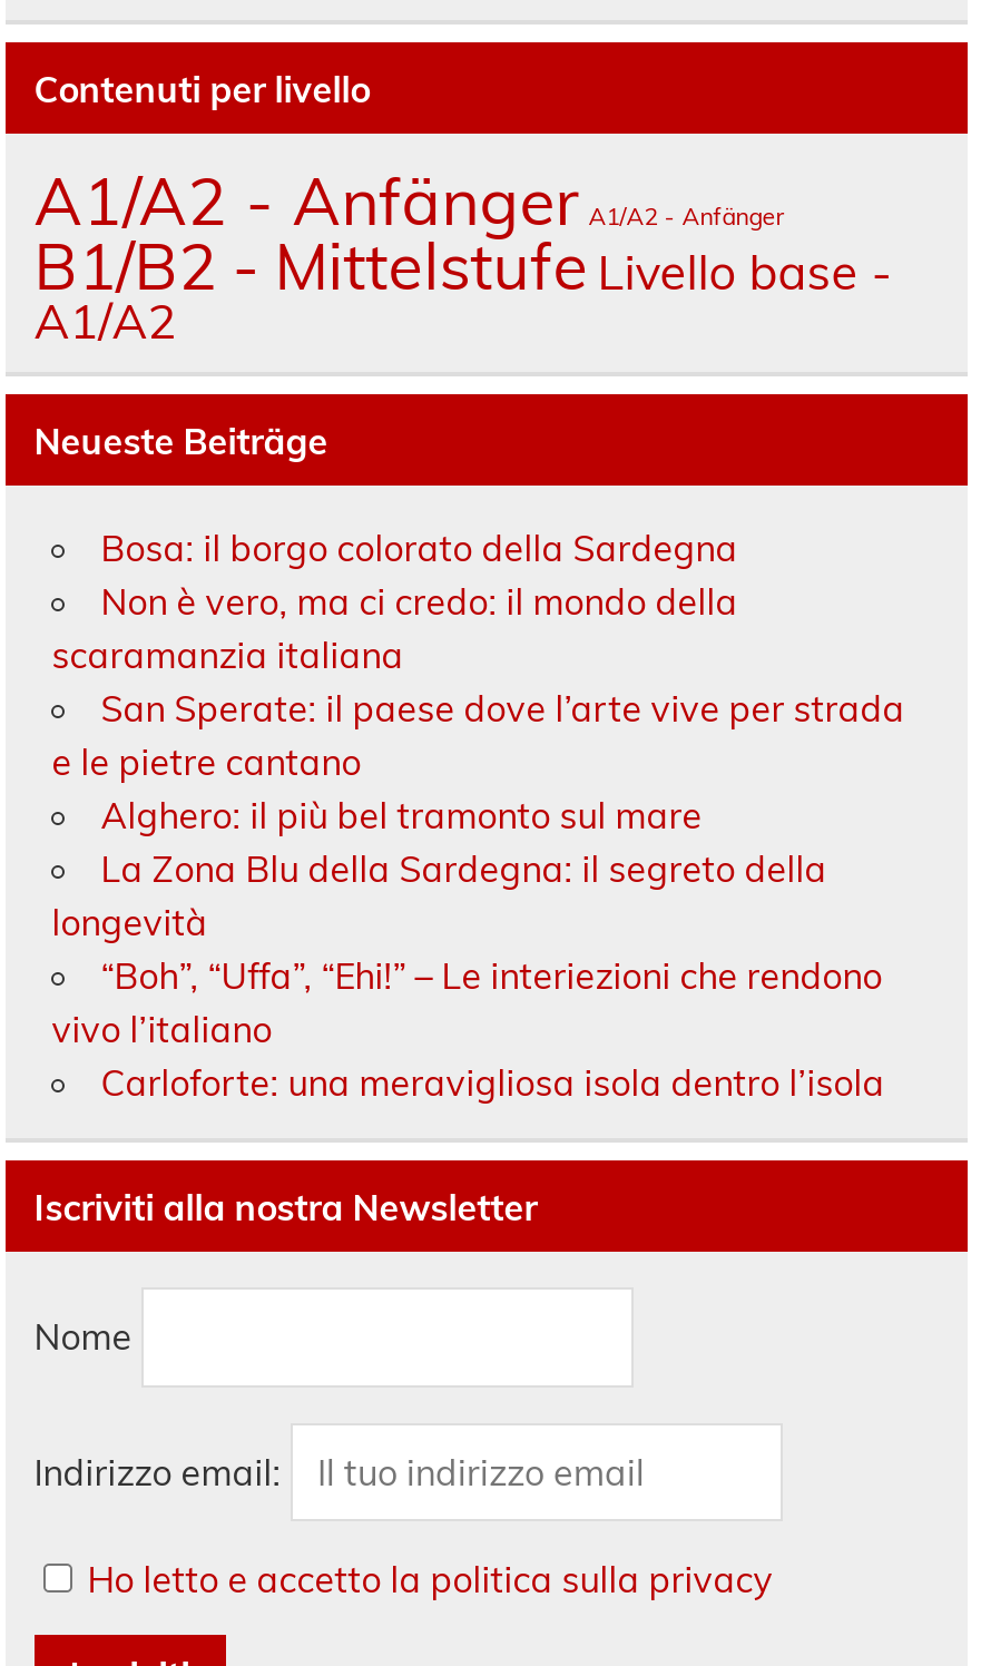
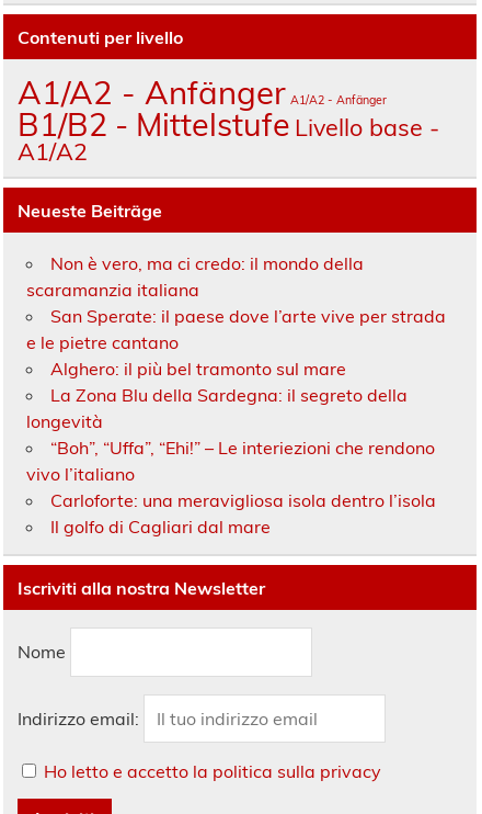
[101,527,738,571] Bosa: il borgo colorato della Sardegna -> none
moved [52,580,905,1106] -> [26,253,446,512]: Non è vero, ma ci credo: il mondo della | scaramanzia italiana | San Sperate: il paese dove l’arte vive per strada | ... | vivo l’italiano | Carloforte: una meravigliosa isola dentro l’isola
none -> [50,516,270,538] Il golfo di Cagliari dal mare

